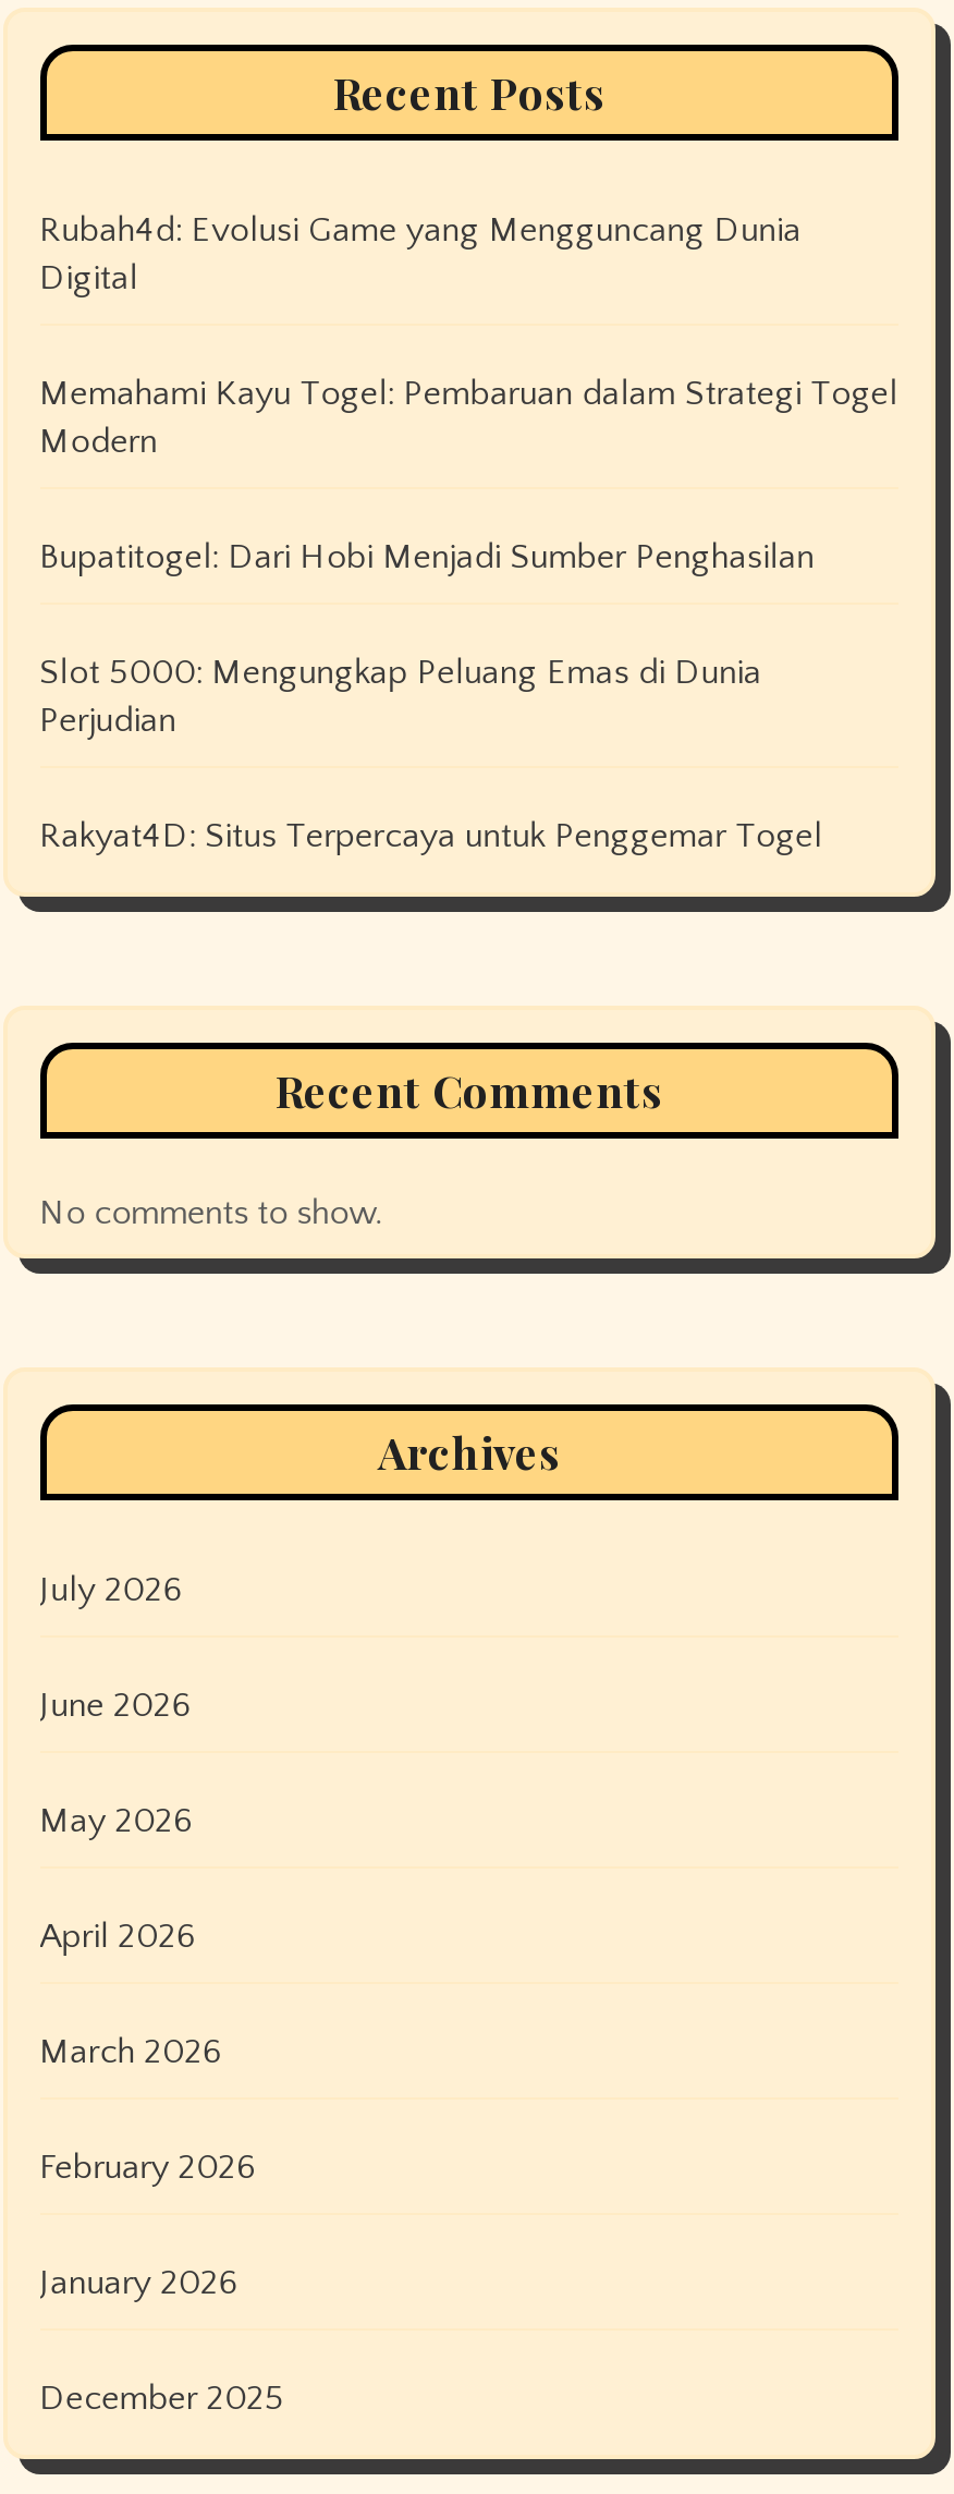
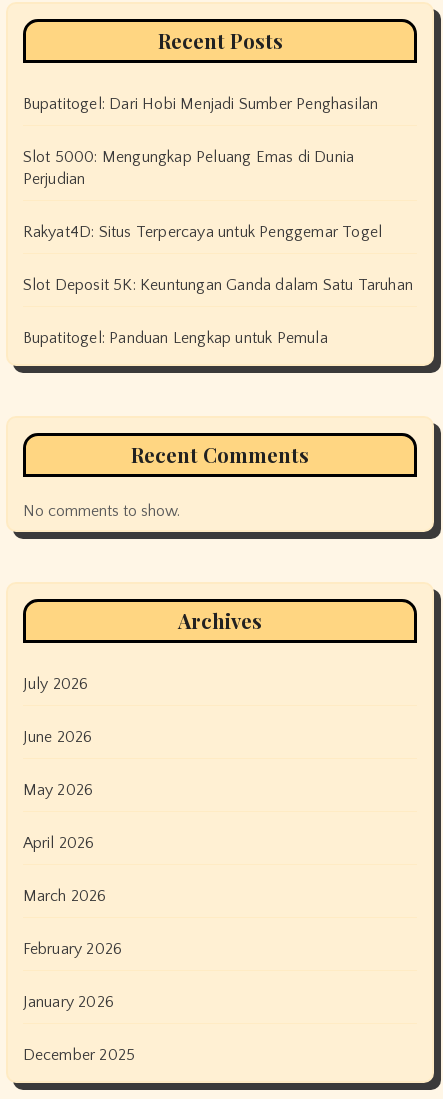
[39,211,898,461] Rubah4d: Evolusi Game yang Mengguncang Dunia | Digital | Memahami Kayu Togel: Pembaruan dalam Strategi Togel | Modern -> none
moved [39,538,823,856] -> [23,95,382,241]: Bupatitogel: Dari Hobi Menjadi Sumber Penghasilan | Slot 5000: Mengungkap Peluang Emas di Dunia | Perjudian | Rakyat4D: Situs Terpercaya untuk Penggemar Togel
none -> [23,276,413,347] Slot Deposit 5K: Keuntungan Ganda dalam Satu Taruhan | Bupatitogel: Panduan Lengkap untuk Pemula

